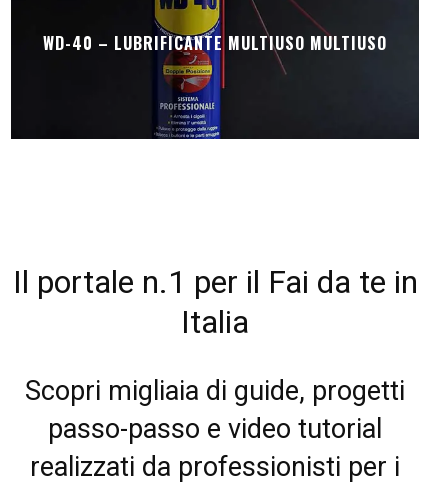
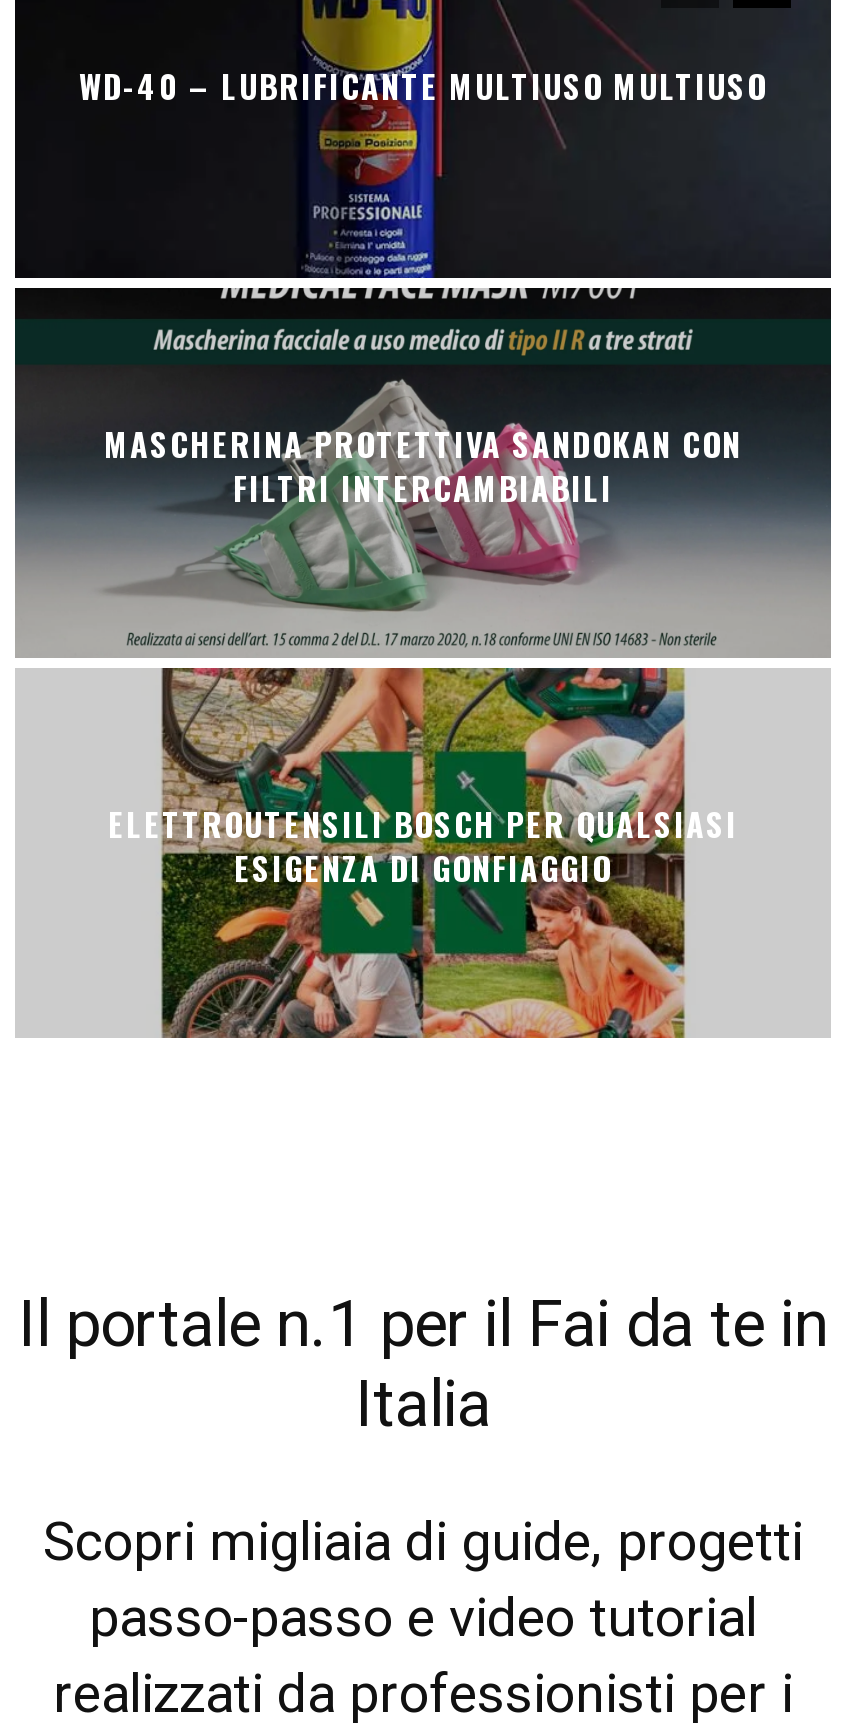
none -> [13,286,831,1040] [image] | MASCHERINA PROTETTIVA SANDOKAN CON | FILTRI INTERCAMBIABILI
none -> [108,799,738,891] ELETTROUTENSILI BOSCH PER QUALSIASI | ESIGENZA DI GONFIAGGIO

